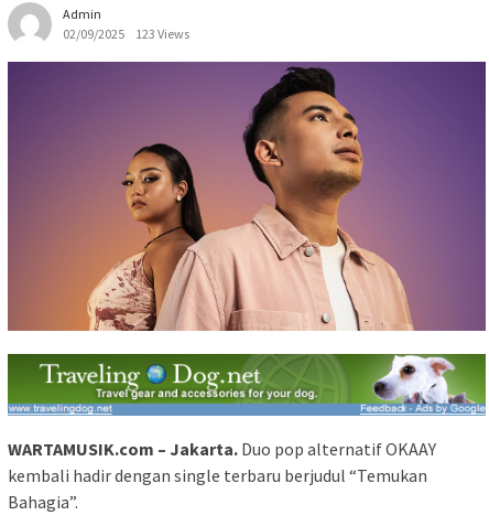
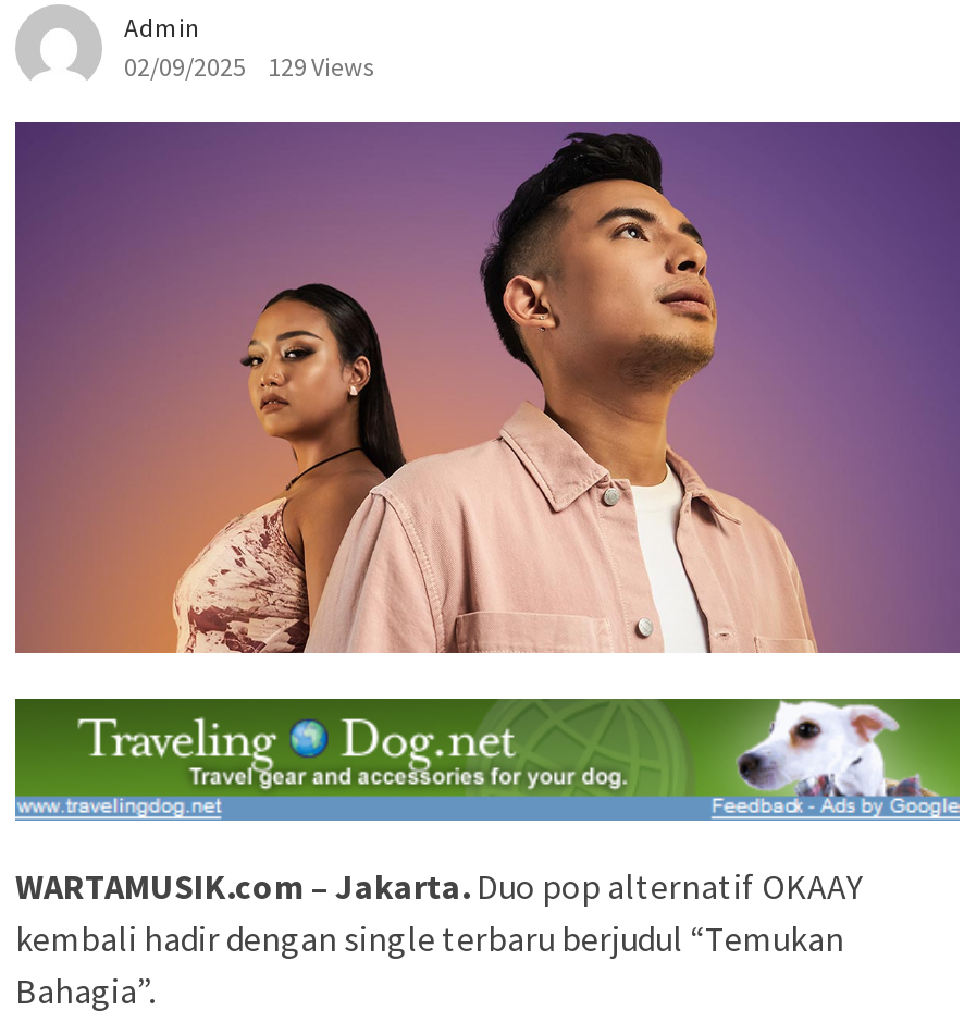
[63,25,189,41] 02/09/2025 123 Views -> [124,49,374,82] 02/09/2025 129 Views

